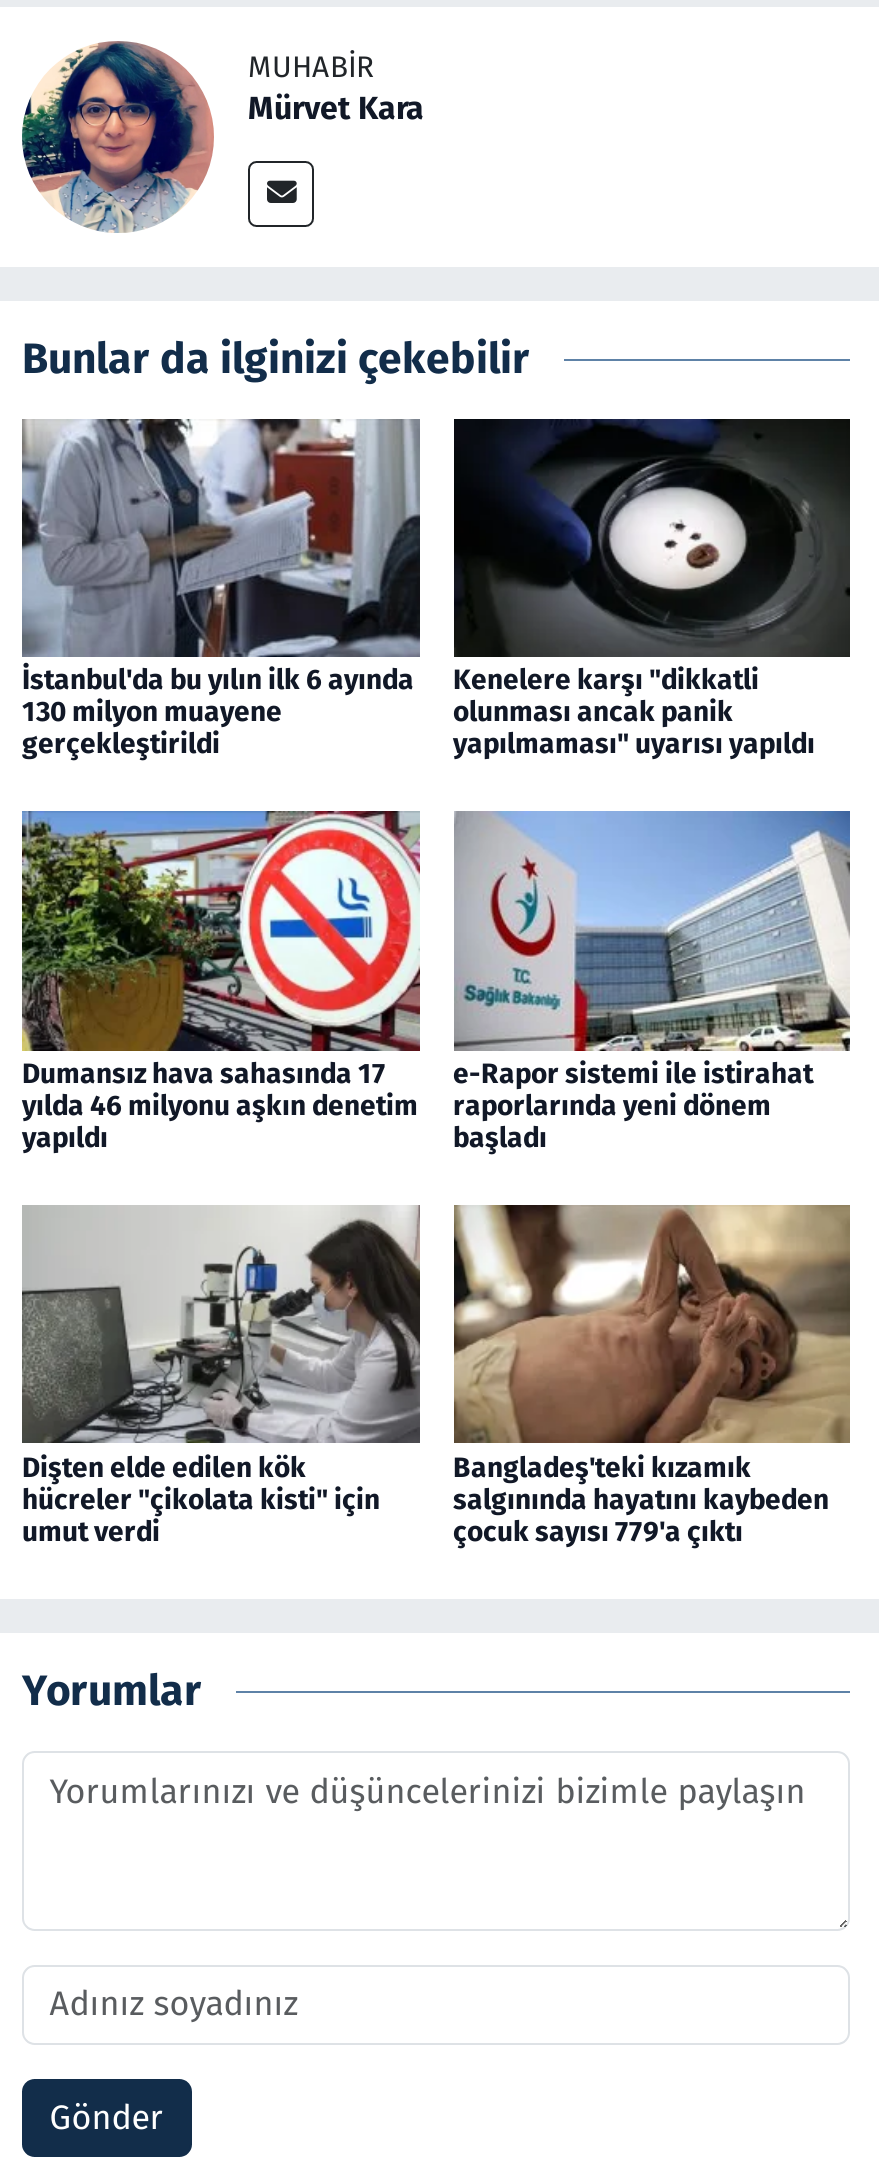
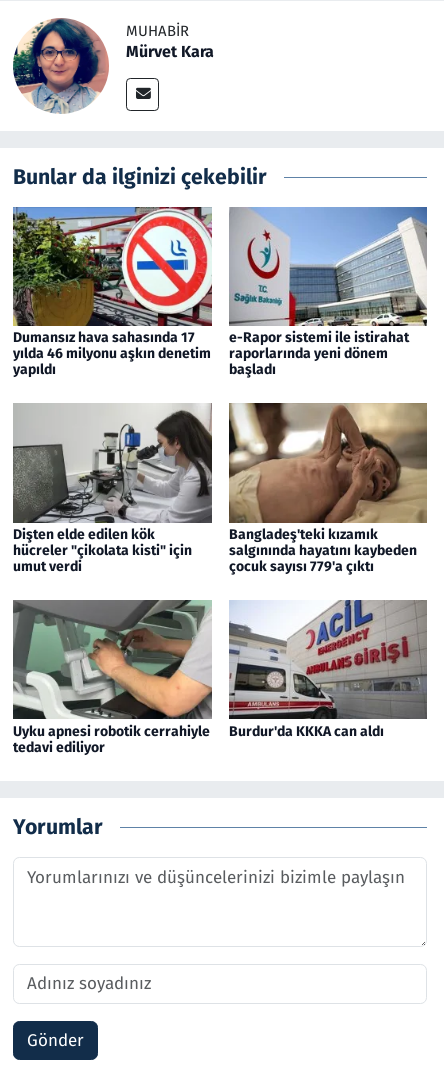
[20,417,422,761] [image] | İstanbul'da bu yılın ilk 6 ayında | 130 milyon muayene | gerçekleştirildi -> none
[453,417,852,761] [image] | Kenelere karşı "dikkatli | olunması ancak panik | yapılmaması" uyarısı yapıldı -> none
moved [18,807,829,1548] -> [11,204,416,575]: [image] | Dumansız hava sahasında 17 | yılda 46 milyonu aşkın denetim | ... | salgınında hayatını kaybeden | çocuk sayısı 779'a çıktı
none -> [12,599,213,756] [image] | Uyku apnesi robotik cerrahiyle | tedavi ediliyor
none -> [228,599,428,740] [image] | Burdur'da KKKA can aldı

